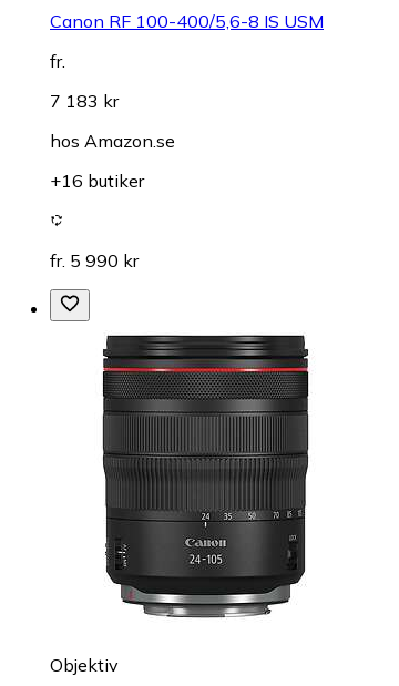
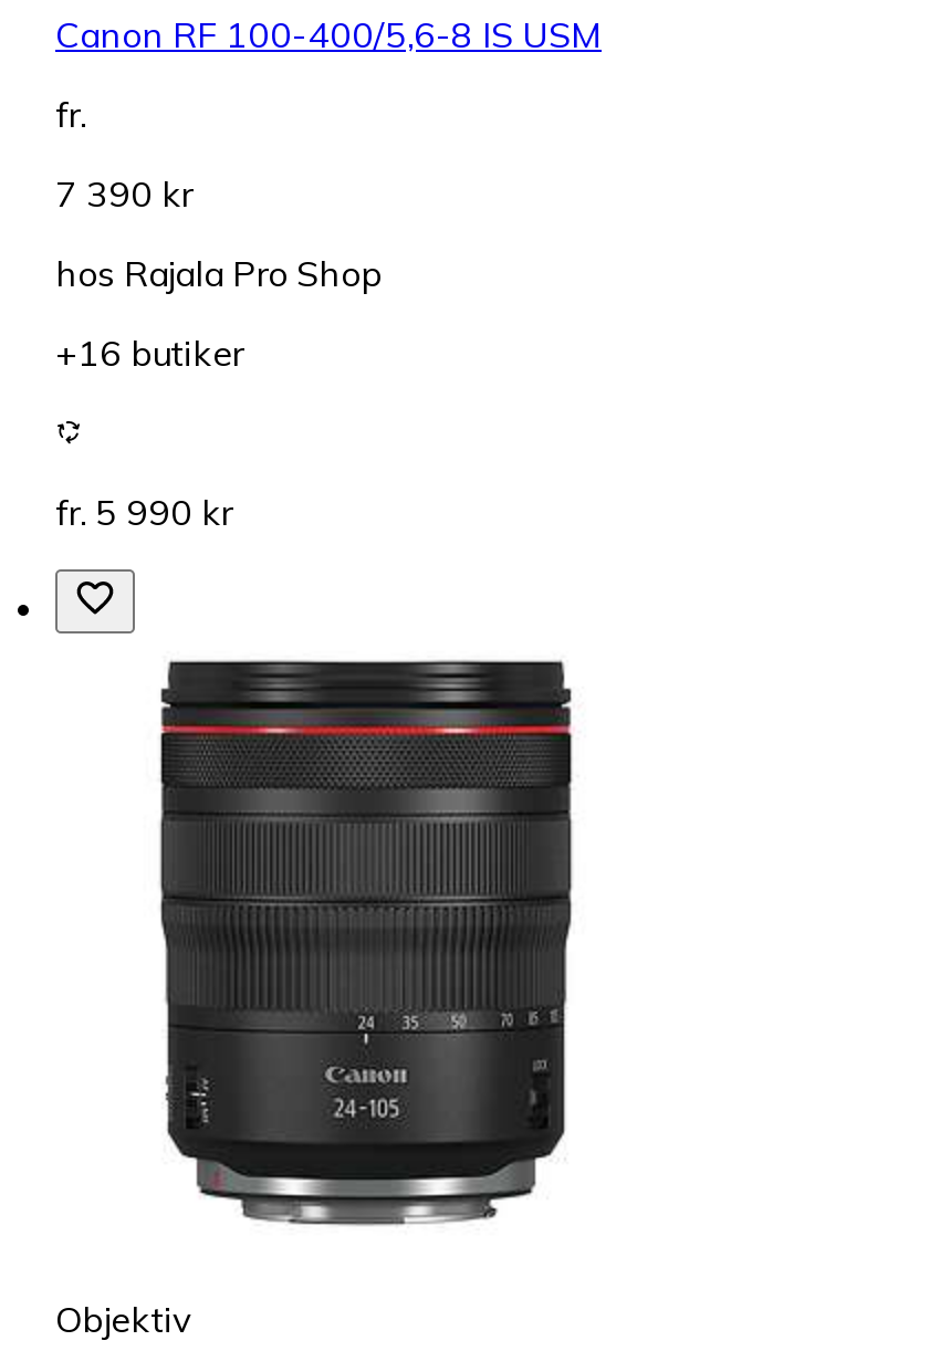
[50,90,119,112] 7 183 kr -> [55,171,192,215] 7 390 kr
[50,130,175,152] hos Amazon.se -> [55,251,383,295] hos Rajala Pro Shop

